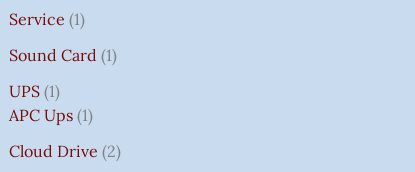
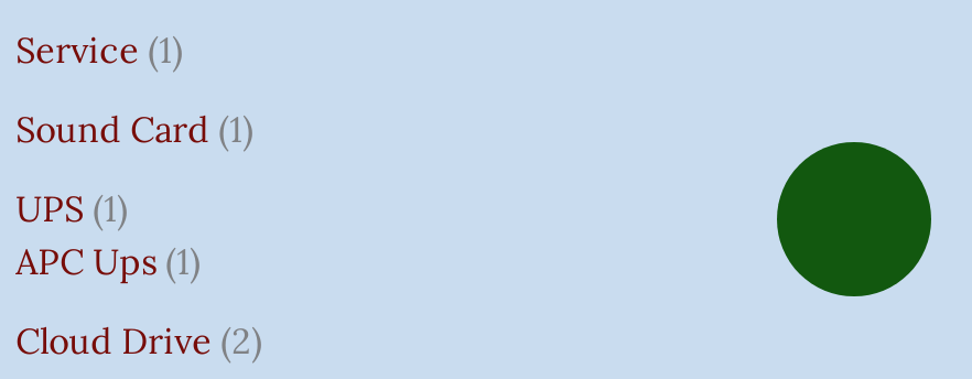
none -> [775,139,933,300] [image]

